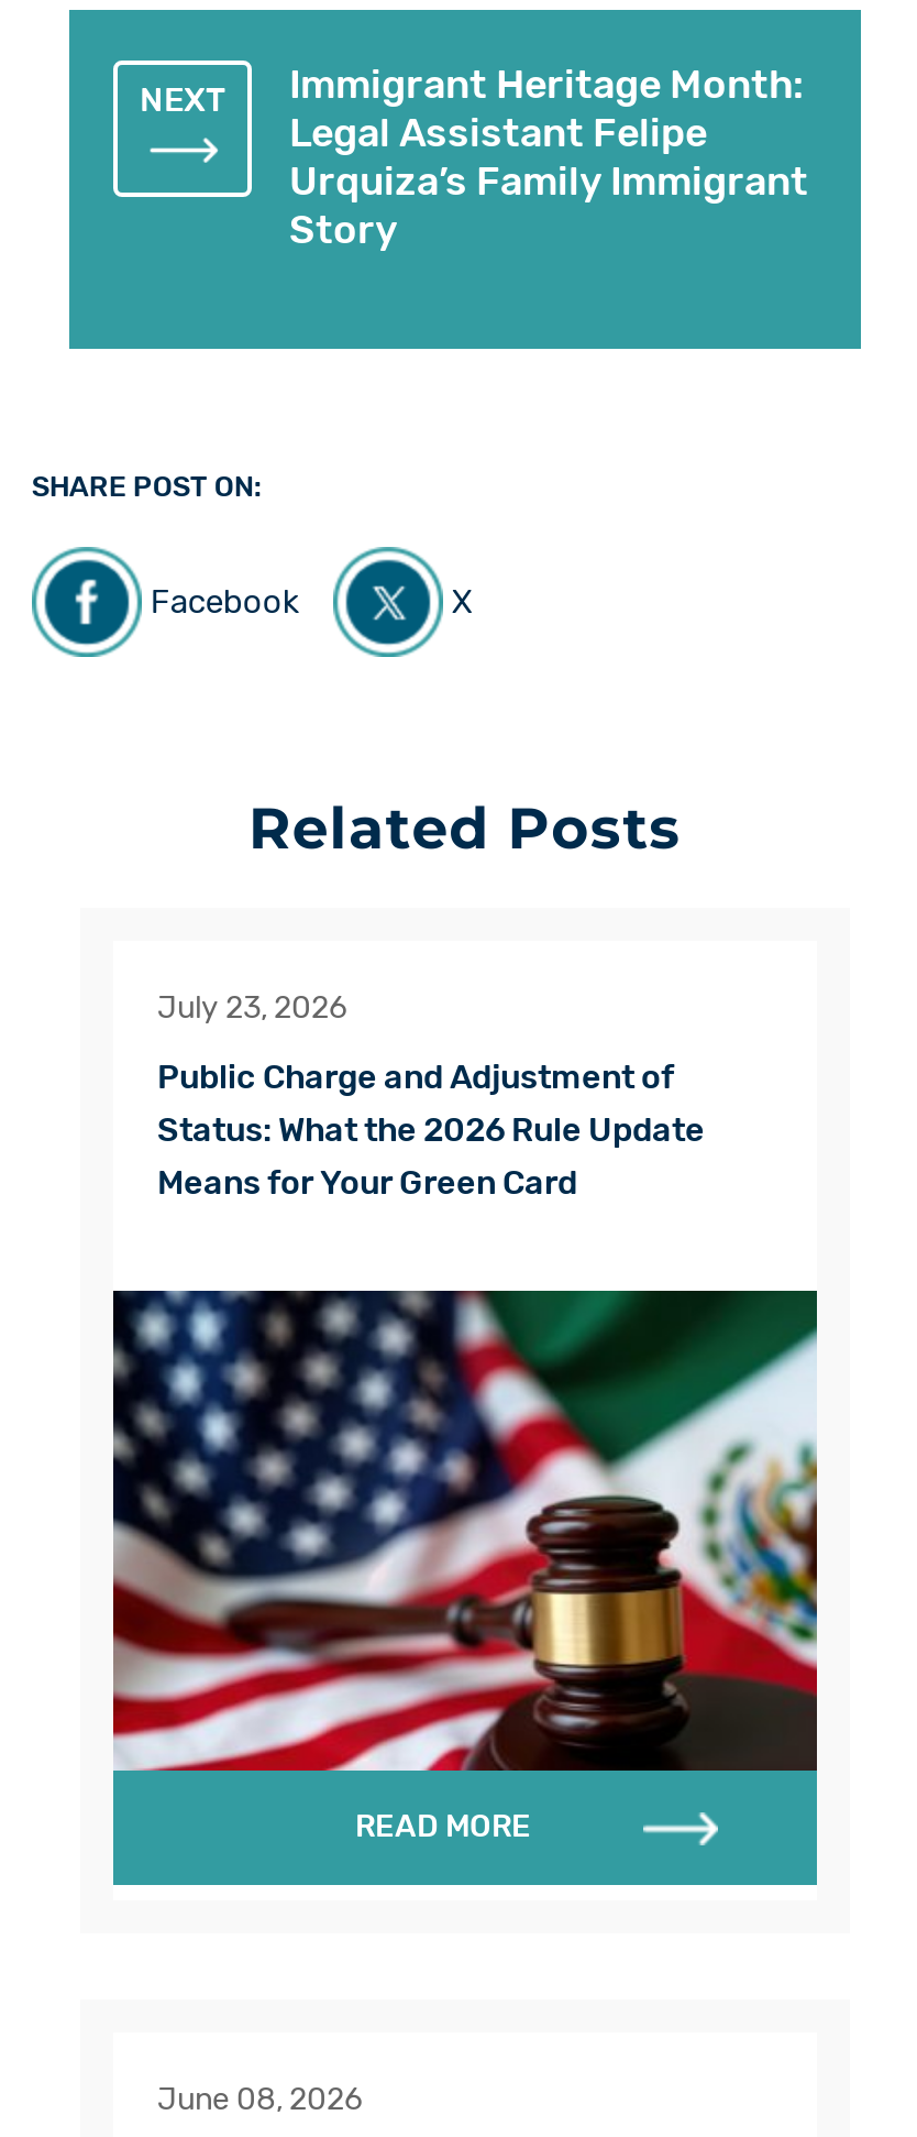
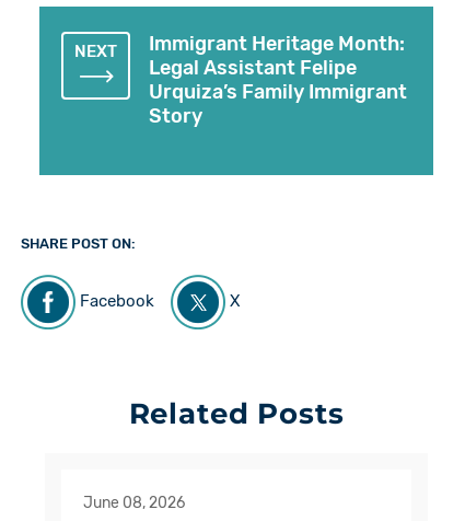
[157,988,705,1202] July 23, 2026 | Public Charge and Adjustment of | Status: What the 2026 Rule Update | Means for Your Green Card -> none
[111,1287,819,1888] [image] | READ MORE -> none

